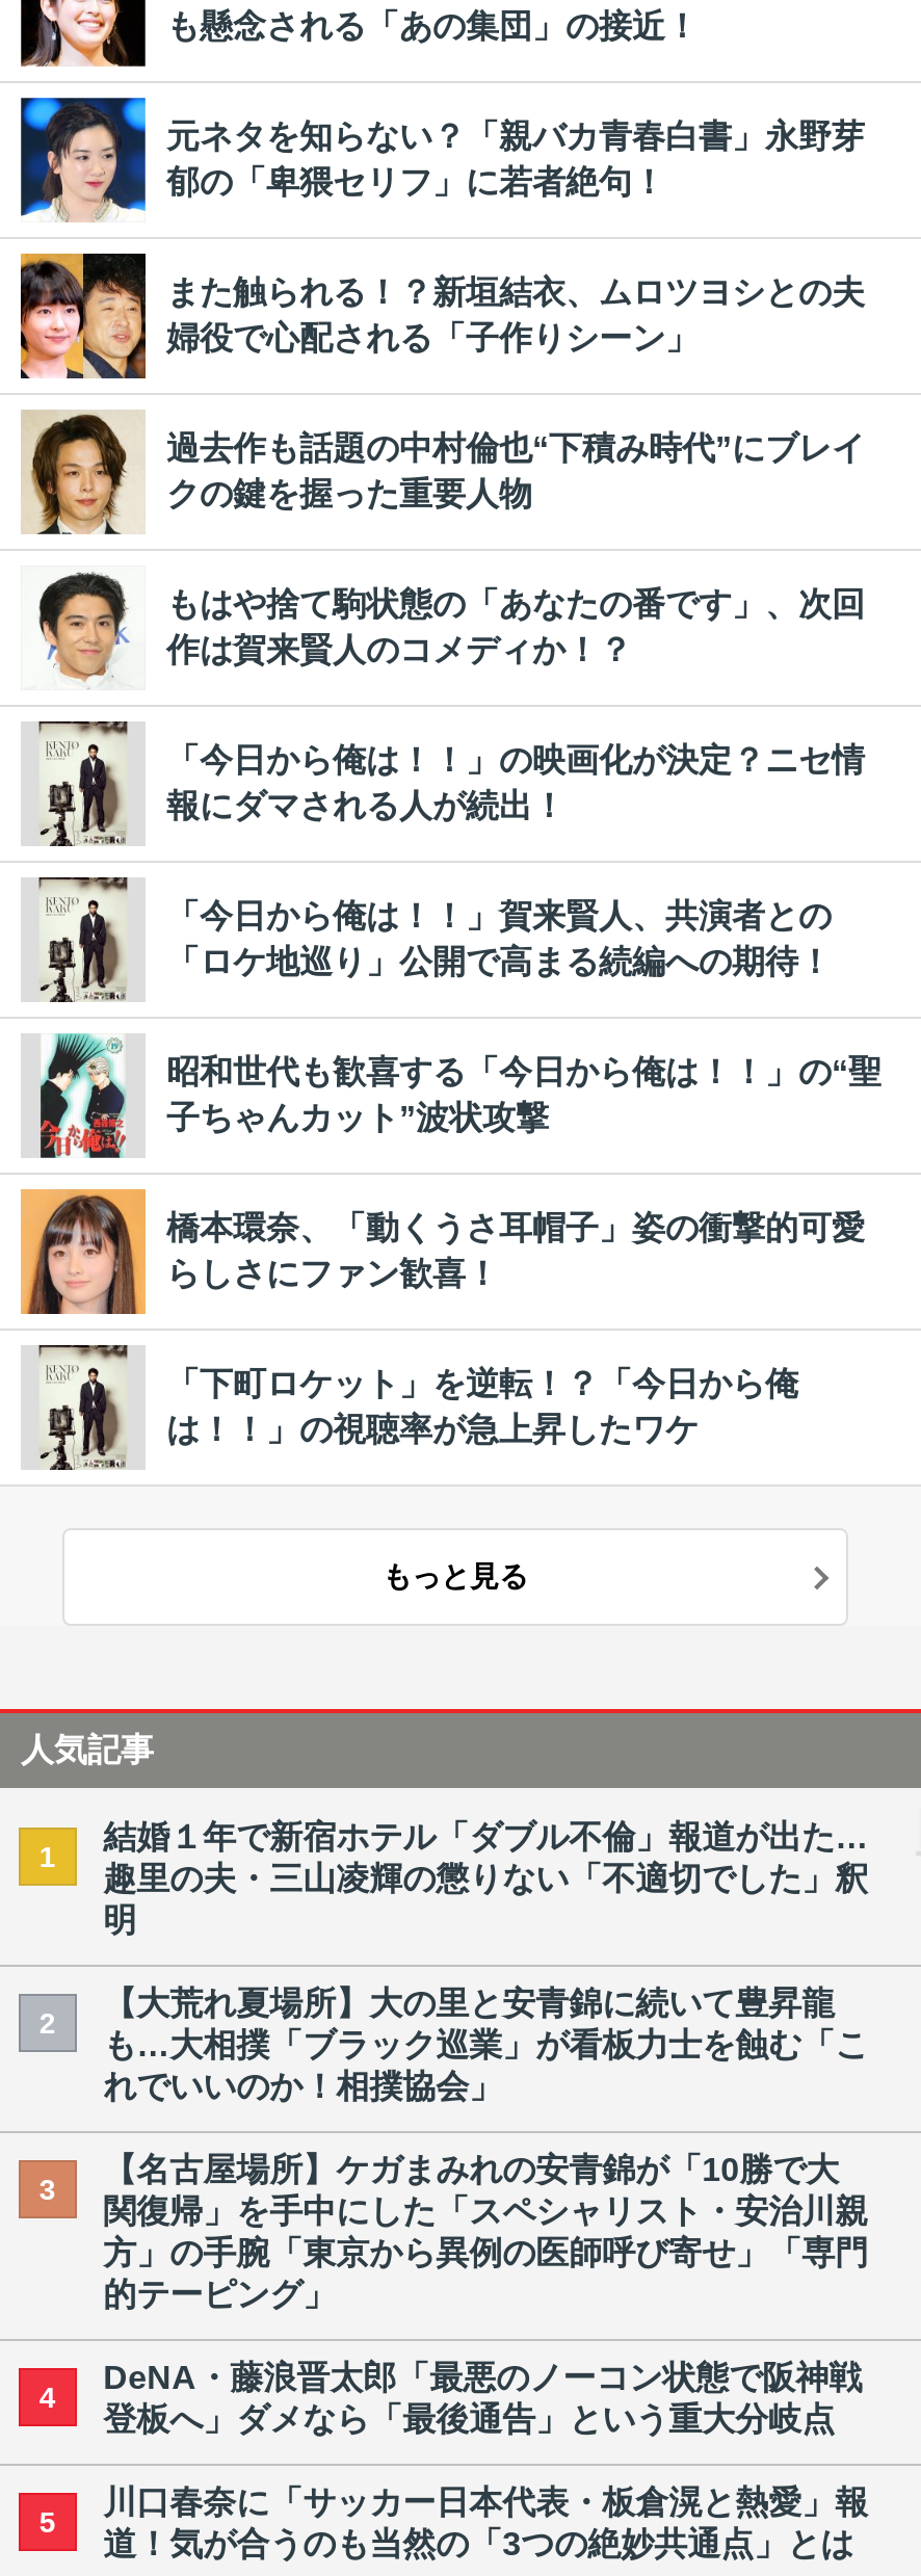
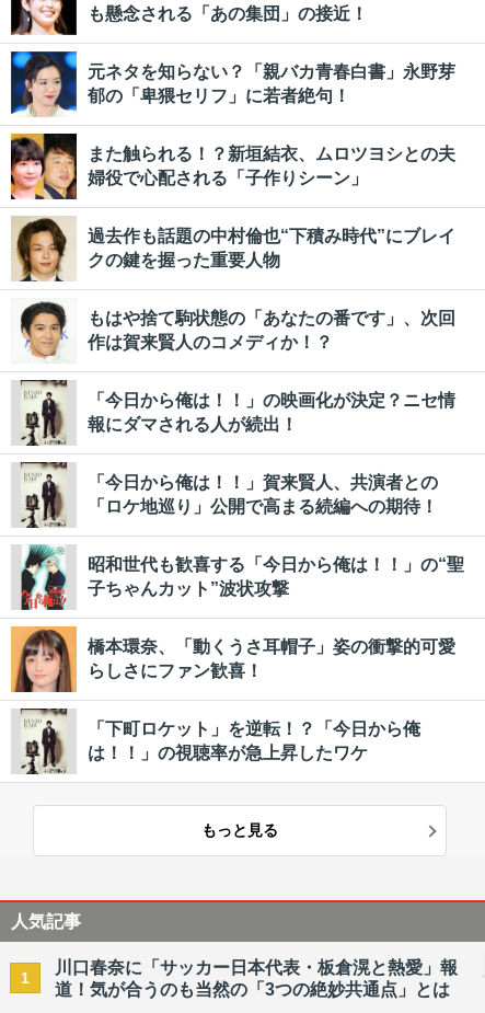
[39,1819,868,2039] 結婚１年で新宿ホテル「ダブル不倫」報道が出た… | 趣里の夫・三山凌輝の懲りない「不適切でした」釈 | 明 | 2 -> none
[39,1986,868,2205] 【大荒れ夏場所】大の里と安青錦に続いて豊昇龍 | も…大相撲「ブラック巡業」が看板力士を蝕む「こ | れでいいのか！相撲協会」 | 3 -> none
[39,2152,868,2413] 【名古屋場所】ケガまみれの安青錦が「10勝で大 | 関復帰」を手中にした「スペシャリスト・安治川親 | 方」の手腕「東京から異例の医師呼び寄せ」「専門 | 的テーピング」 | 4 -> none
[39,2360,862,2538] DeNA・藤浪晋太郎「最悪のノーコン状態で阪神戦 | 登板へ」ダメなら「最後通告」という重大分岐点 | 5 -> none

